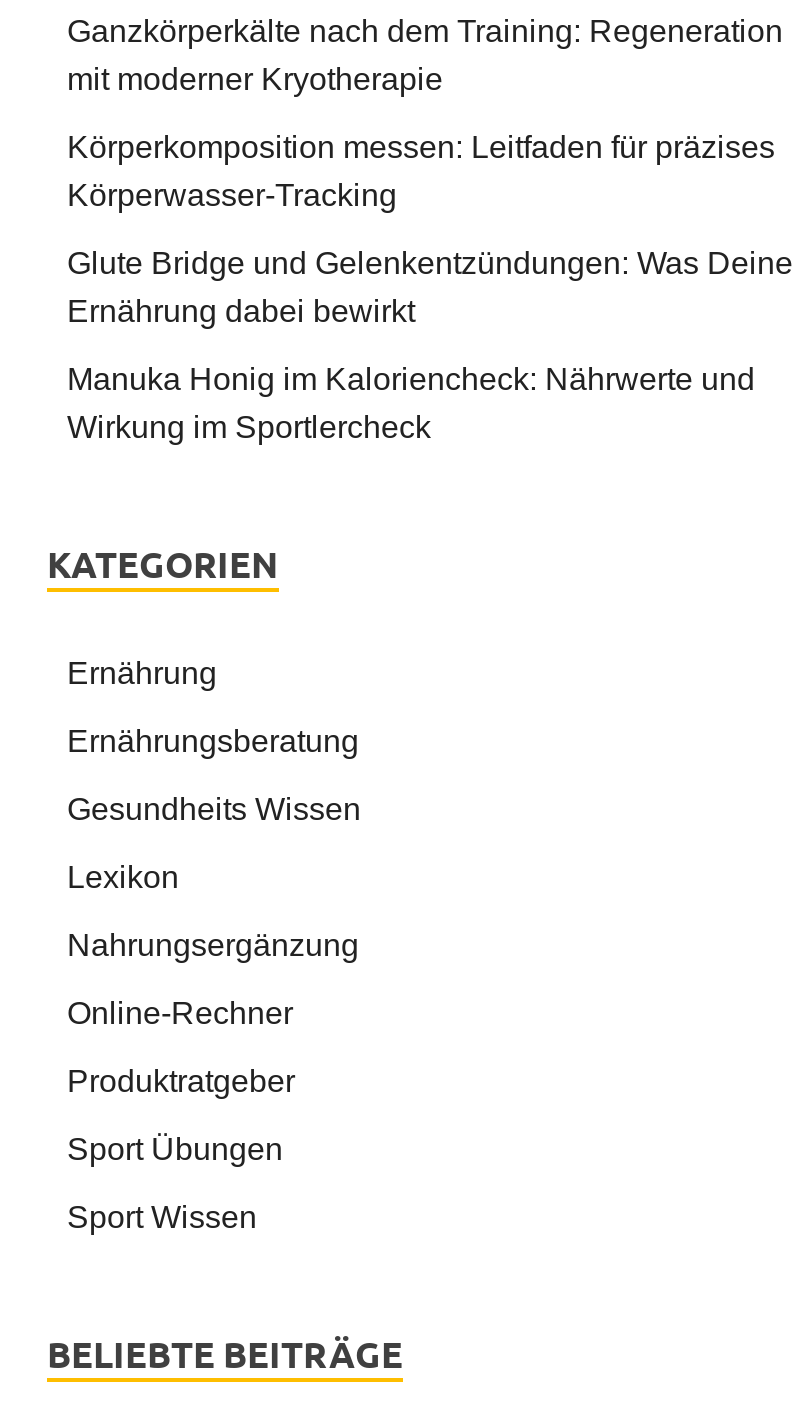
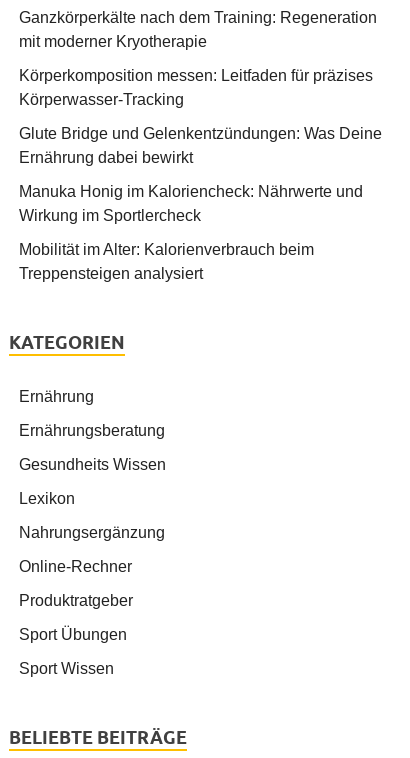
none -> [19,241,314,282] Mobilität im Alter: Kalorienverbrauch beim | Treppensteigen analysiert

